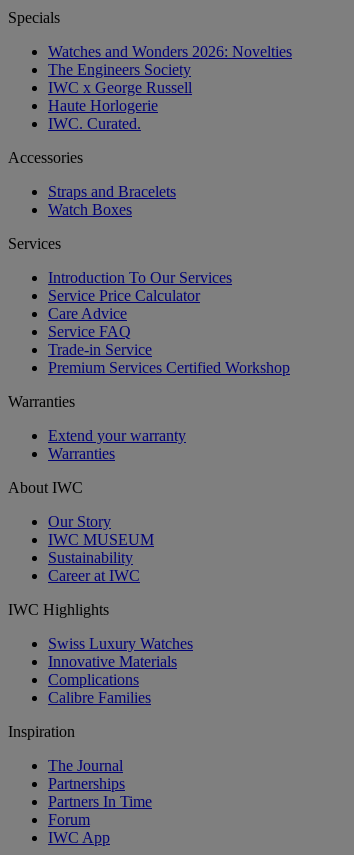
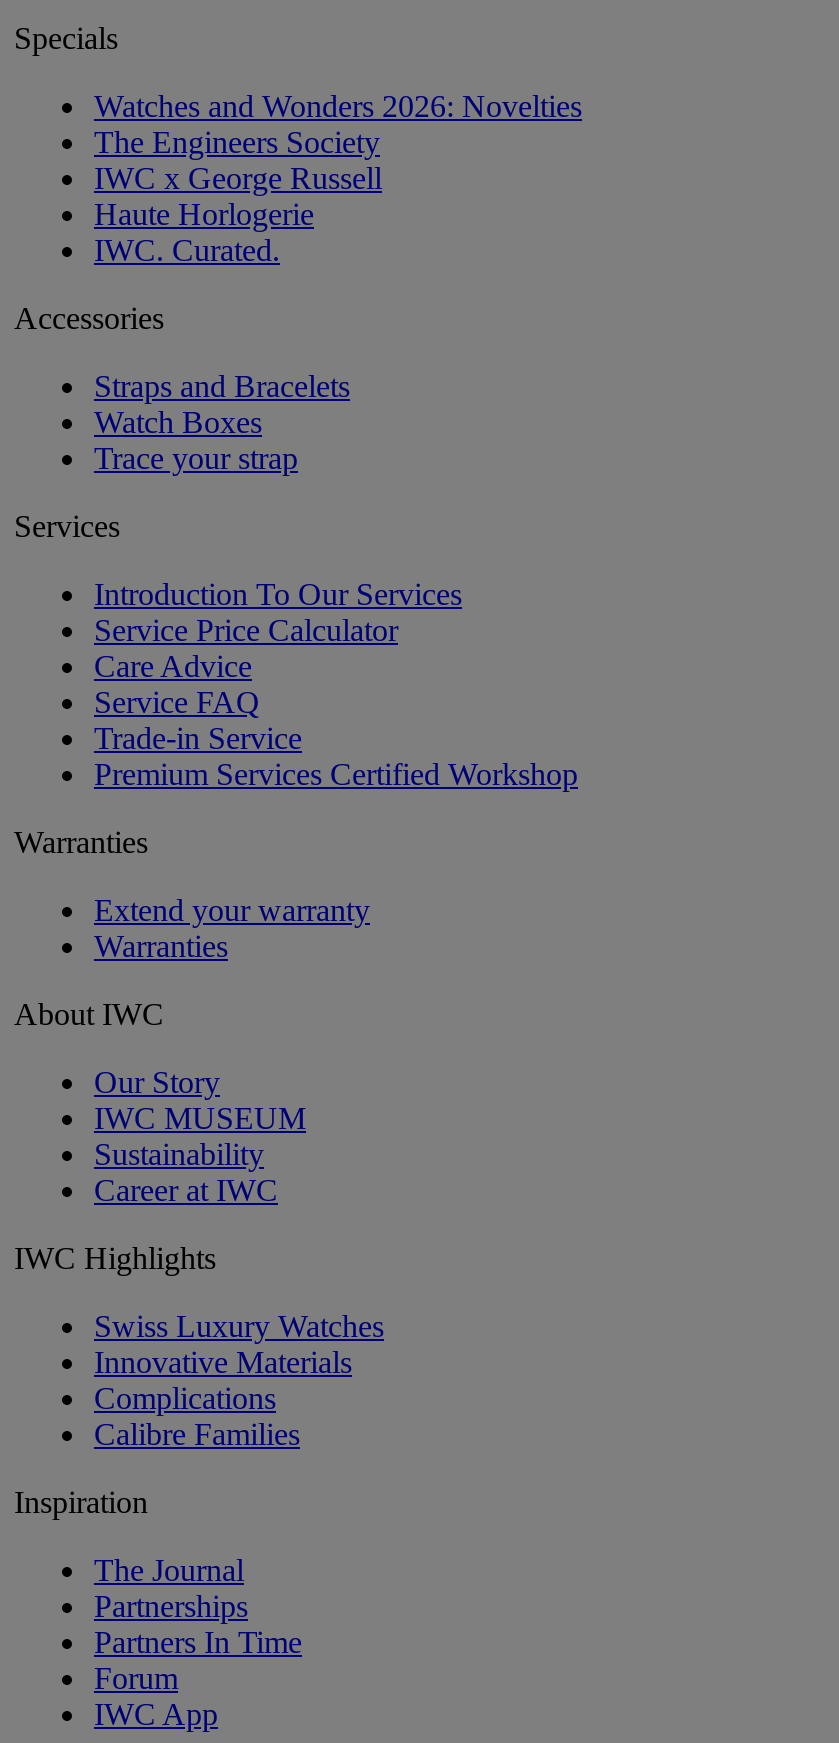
none -> [94,441,298,475] Trace your strap

